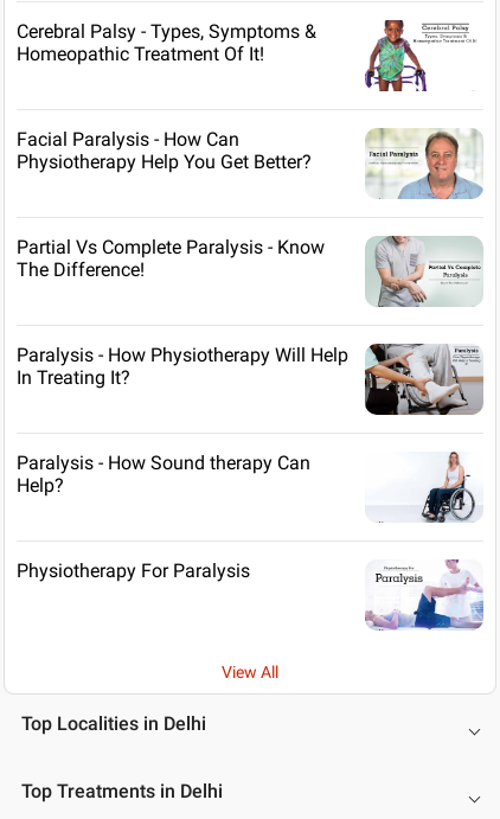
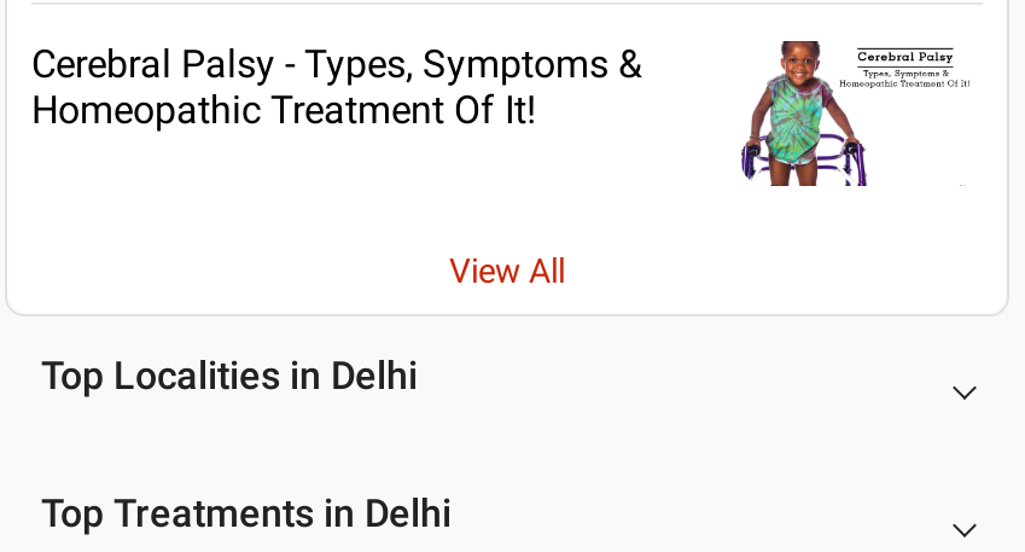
[17,127,312,172] Facial Paralysis - How Can | Physiotherapy Help You Get Better? -> none
[365,128,483,200] [image] -> none
[17,235,483,308] [image] | Partial Vs Complete Paralysis - Know | The Difference! -> none
[17,343,485,416] [image] | Paralysis - How Physiotherapy Will Help | In Treating It? -> none
[17,451,310,496] Paralysis - How Sound therapy Can | Help? -> none
[419,450,476,524] [image] -> none
[17,559,250,581] Physiotherapy For Paralysis -> none
[365,558,485,631] [image] -> none

